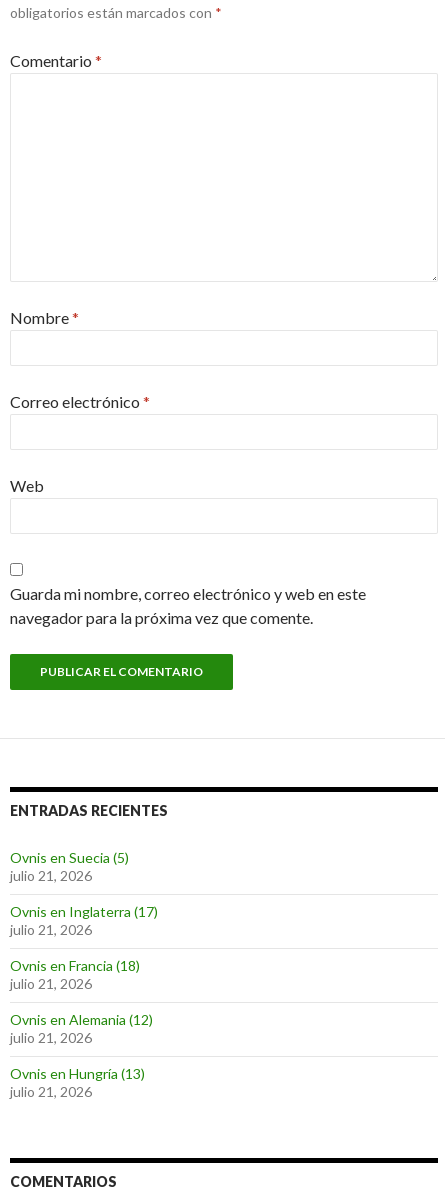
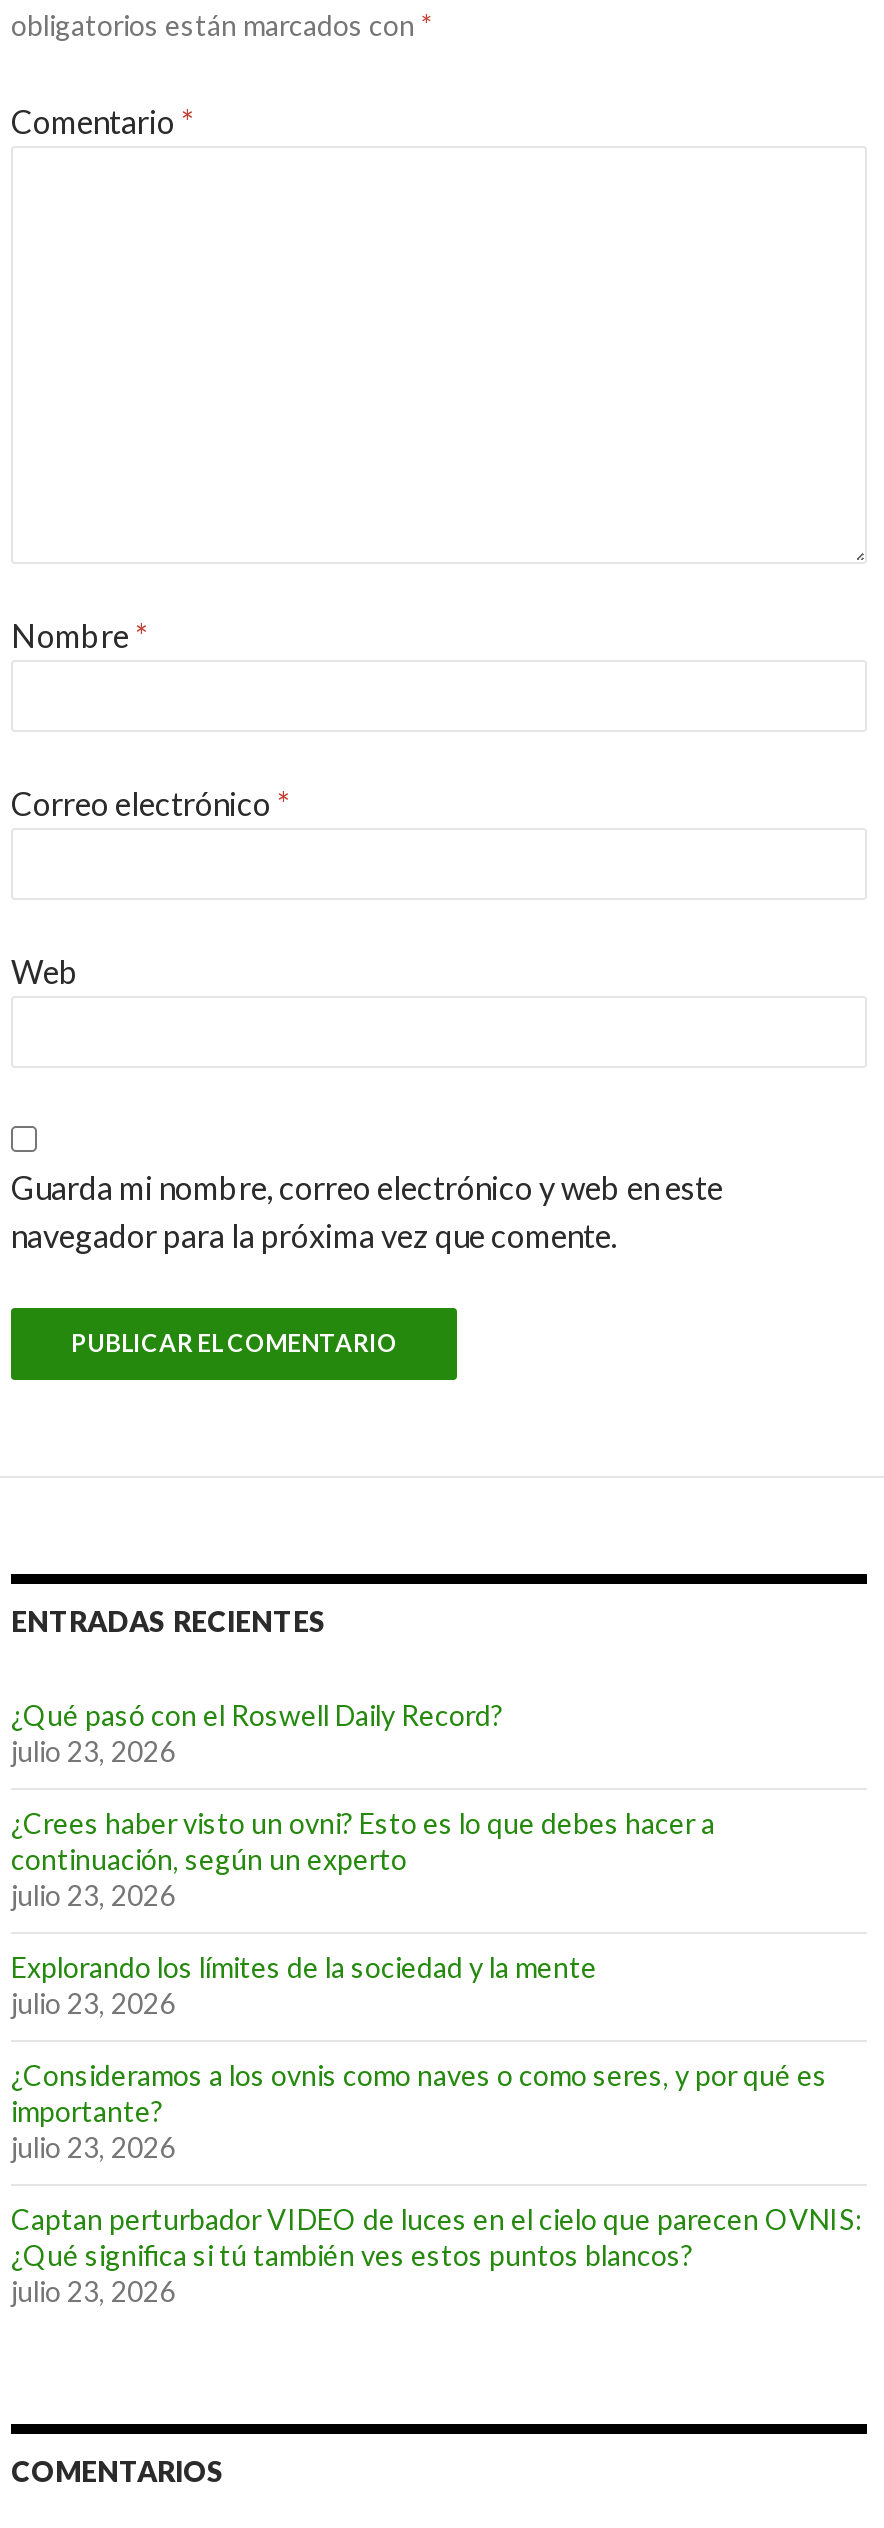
[10,849,129,884] Ovnis en Suecia (5) | julio 21, 2026 -> [11,1698,503,1768] ¿Qué pasó con el Roswell Daily Record? | julio 23, 2026
[10,903,158,938] Ovnis en Inglaterra (17) | julio 21, 2026 -> [11,1806,715,1912] ¿Crees haber visto un ovni? Esto es lo que debes hacer a | continuación, según un experto | julio 23, 2026
[10,957,140,992] Ovnis en Francia (18) | julio 21, 2026 -> [11,1950,597,2020] Explorando los límites de la sociedad y la mente | julio 23, 2026
[10,1011,153,1046] Ovnis en Alemania (12) | julio 21, 2026 -> [11,2058,827,2164] ¿Consideramos a los ovnis como naves o como seres, y por qué es | importante? | julio 23, 2026
[10,1065,145,1100] Ovnis en Hungría (13) | julio 21, 2026 -> [11,2202,863,2308] Captan perturbador VIDEO de luces en el cielo que parecen OVNIS: | ¿Qué significa si tú también ves estos puntos blancos? | julio 23, 2026

